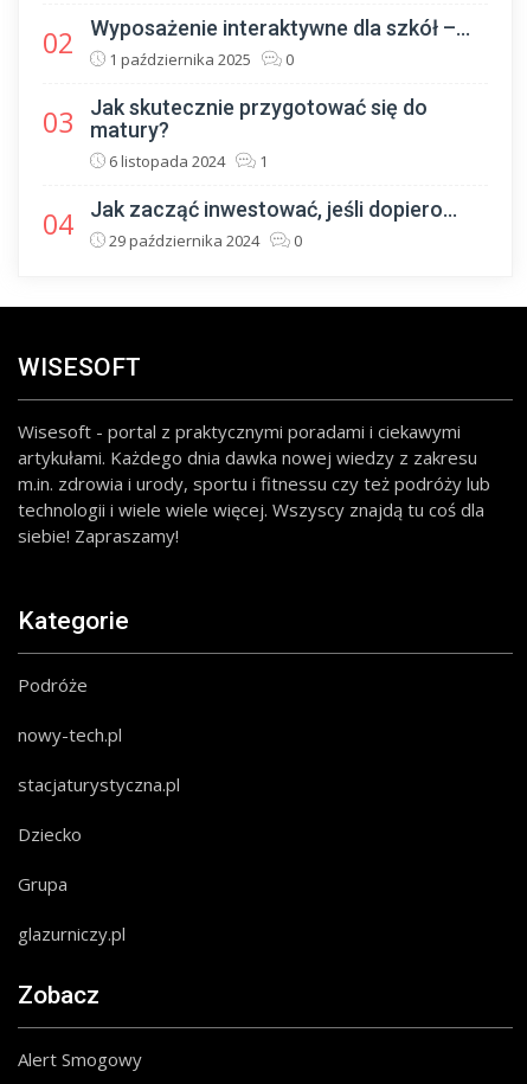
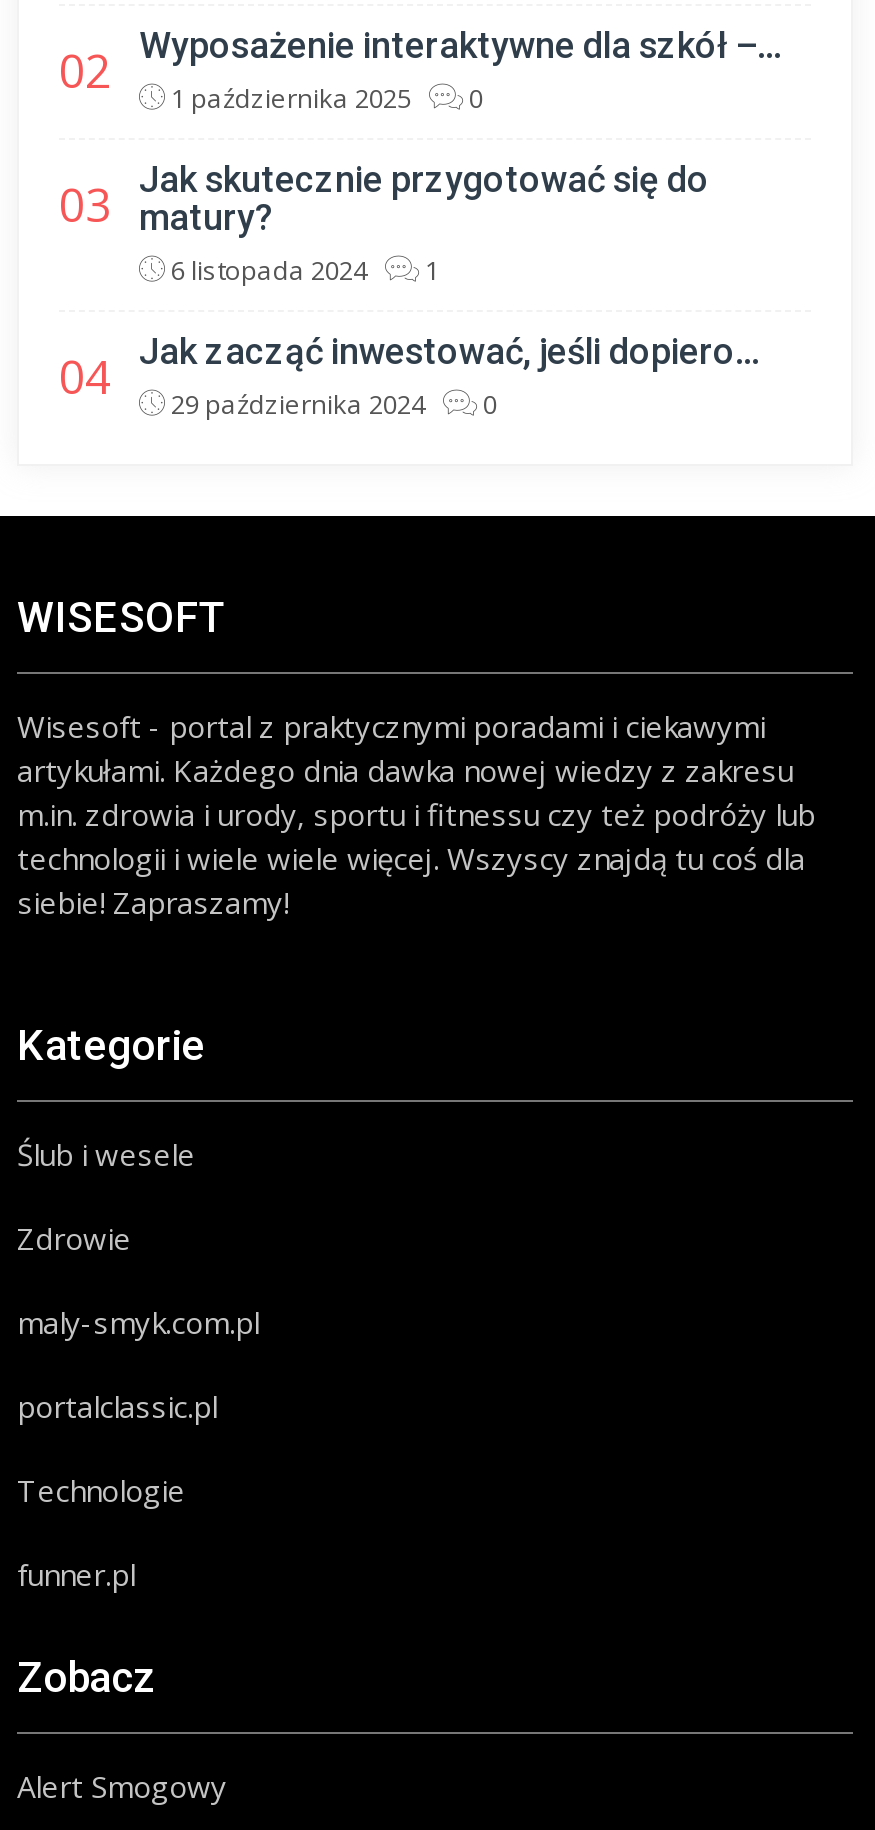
[18,673,88,696] Podróże -> [17,1133,195,1173] Ślub i wesele
[18,722,122,746] nowy-tech.pl -> [17,1217,131,1257] Zdrowie
[18,772,180,796] stacjaturystyczna.pl -> [17,1301,259,1341] maly-smyk.com.pl
[18,822,82,846] Dziecko -> [17,1385,217,1425] portalclassic.pl
[18,872,68,895] Grupa -> [17,1469,185,1509] Technologie
[18,921,126,945] glazurniczy.pl -> [17,1553,135,1593] funner.pl

